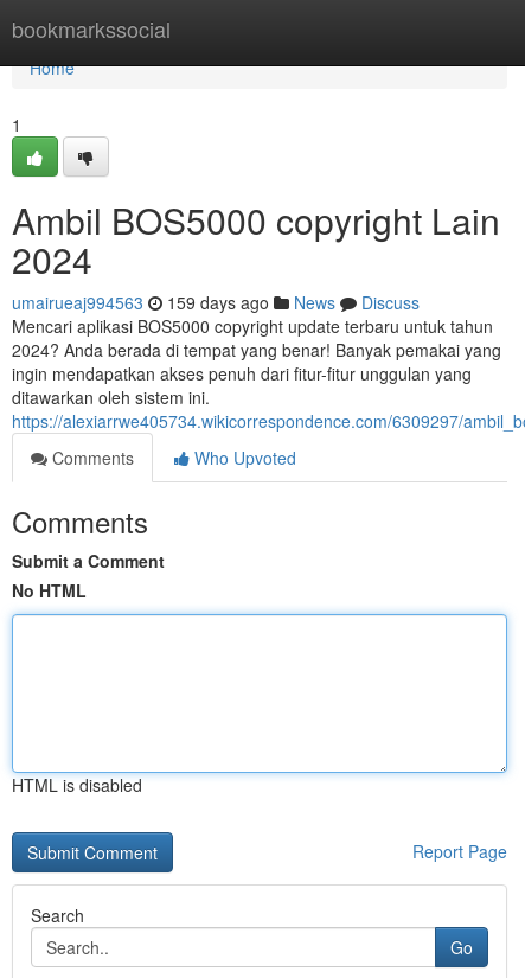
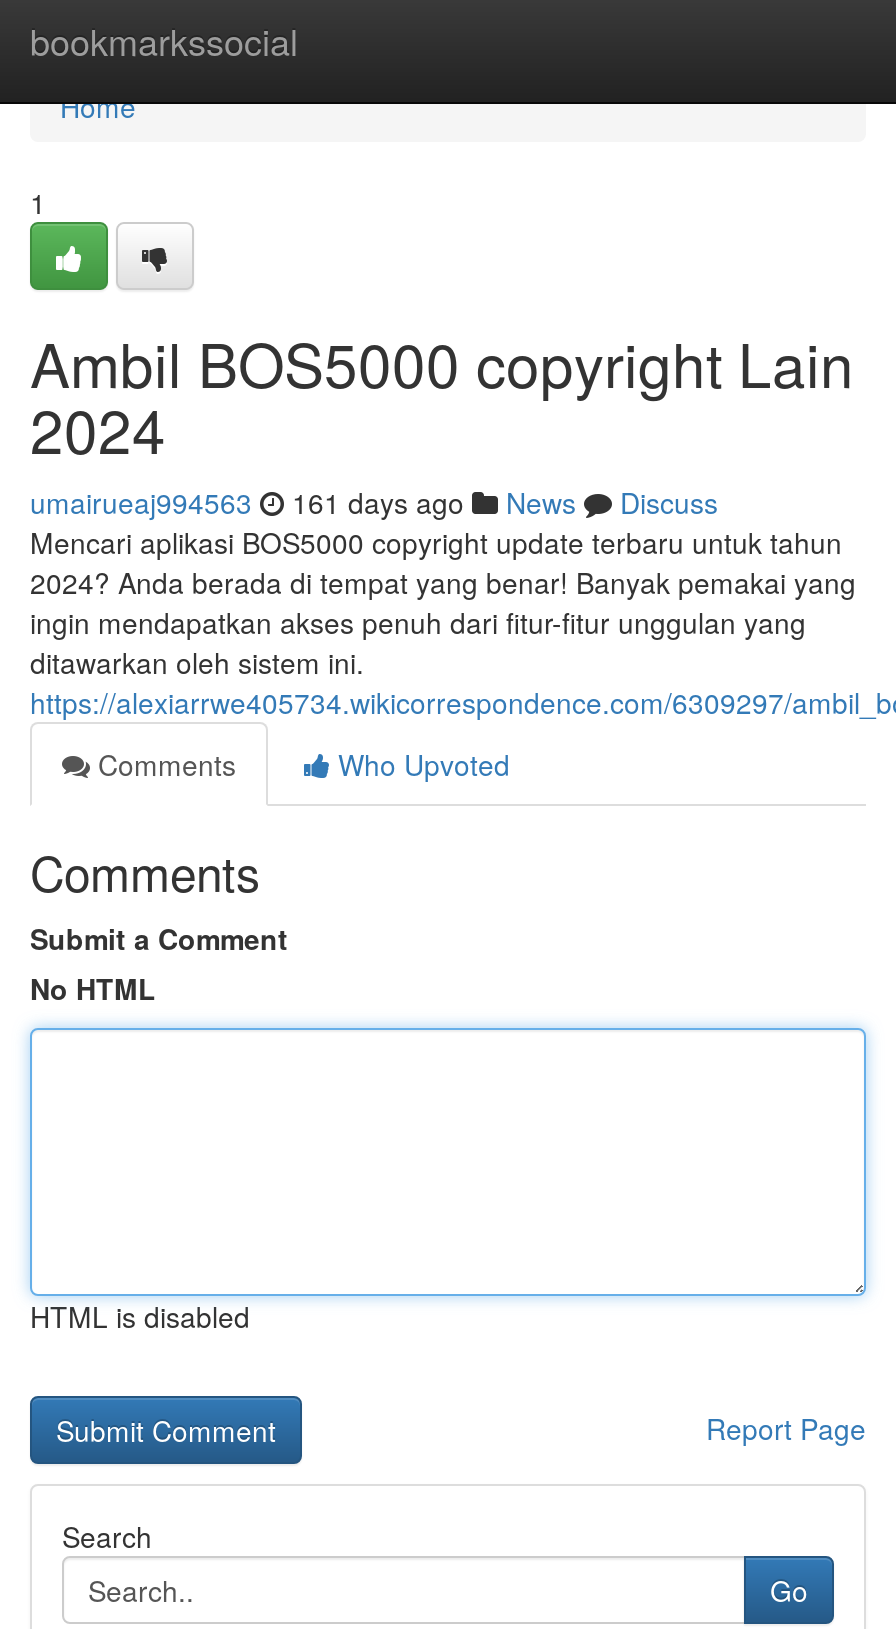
[12,290,420,314] umairueaj994563 159 days ago News Discuss -> [30,482,718,522] umairueaj994563 161 days ago News Discuss

